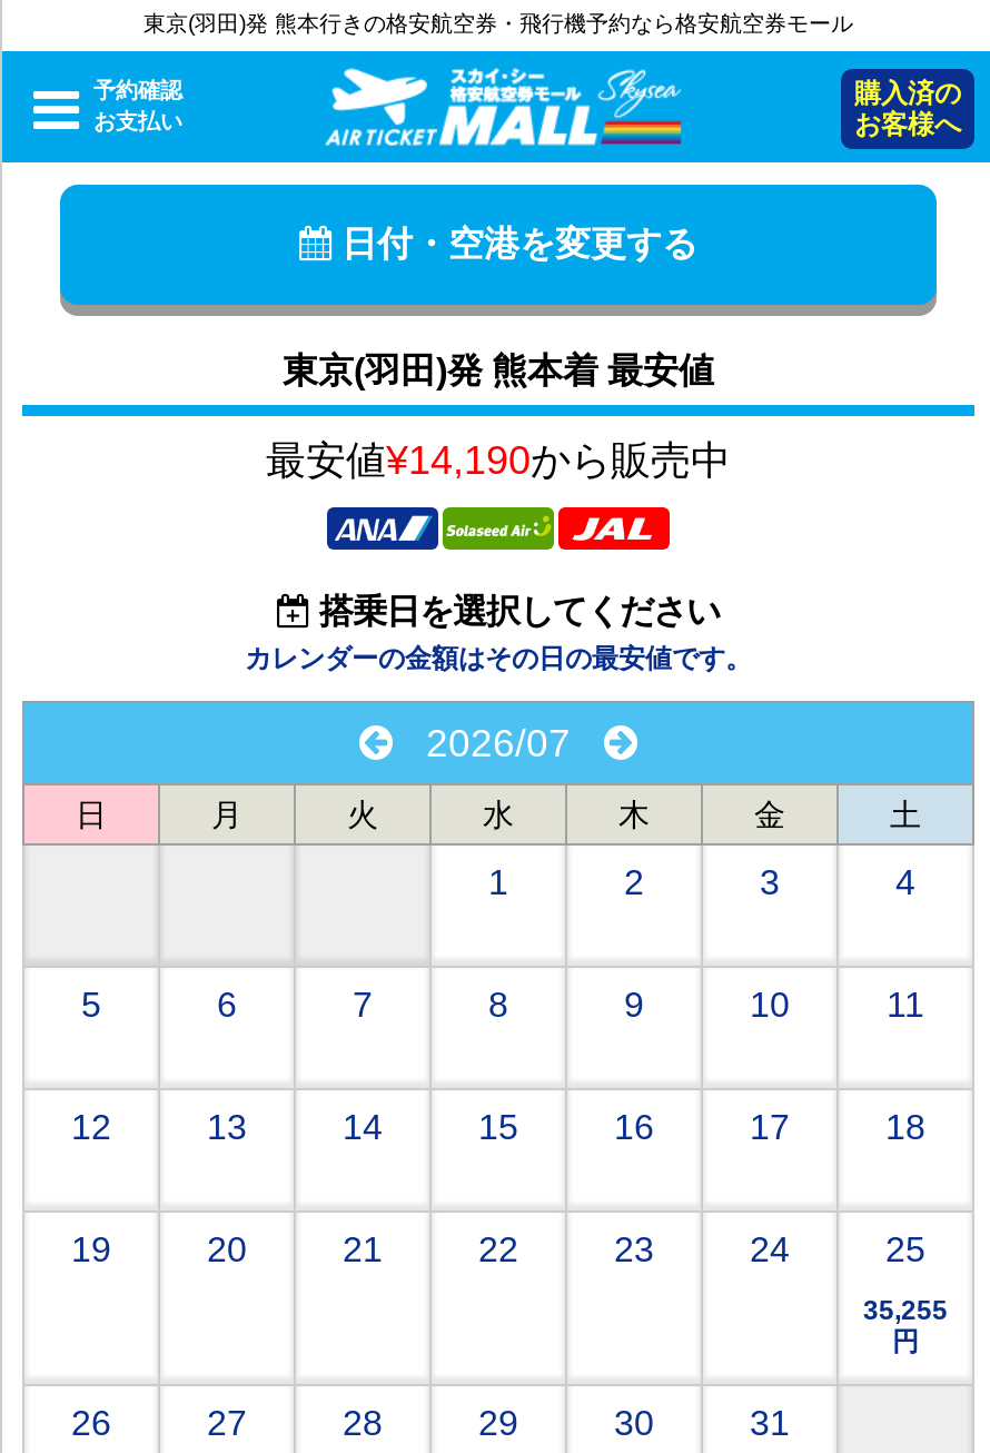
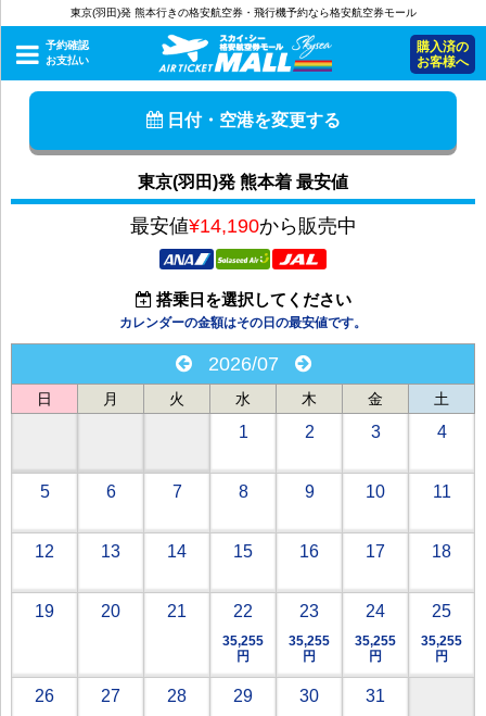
none -> [222,633,264,664] 35,255 | 円
none -> [289,633,330,664] 35,255 | 円
none -> [355,633,396,664] 35,255 | 円

